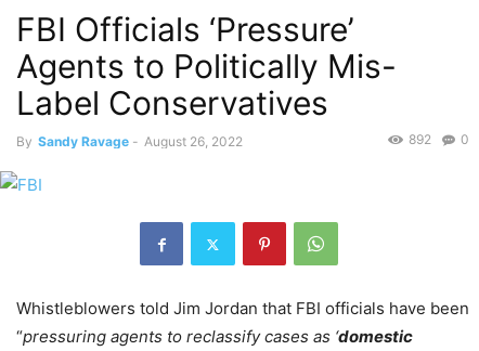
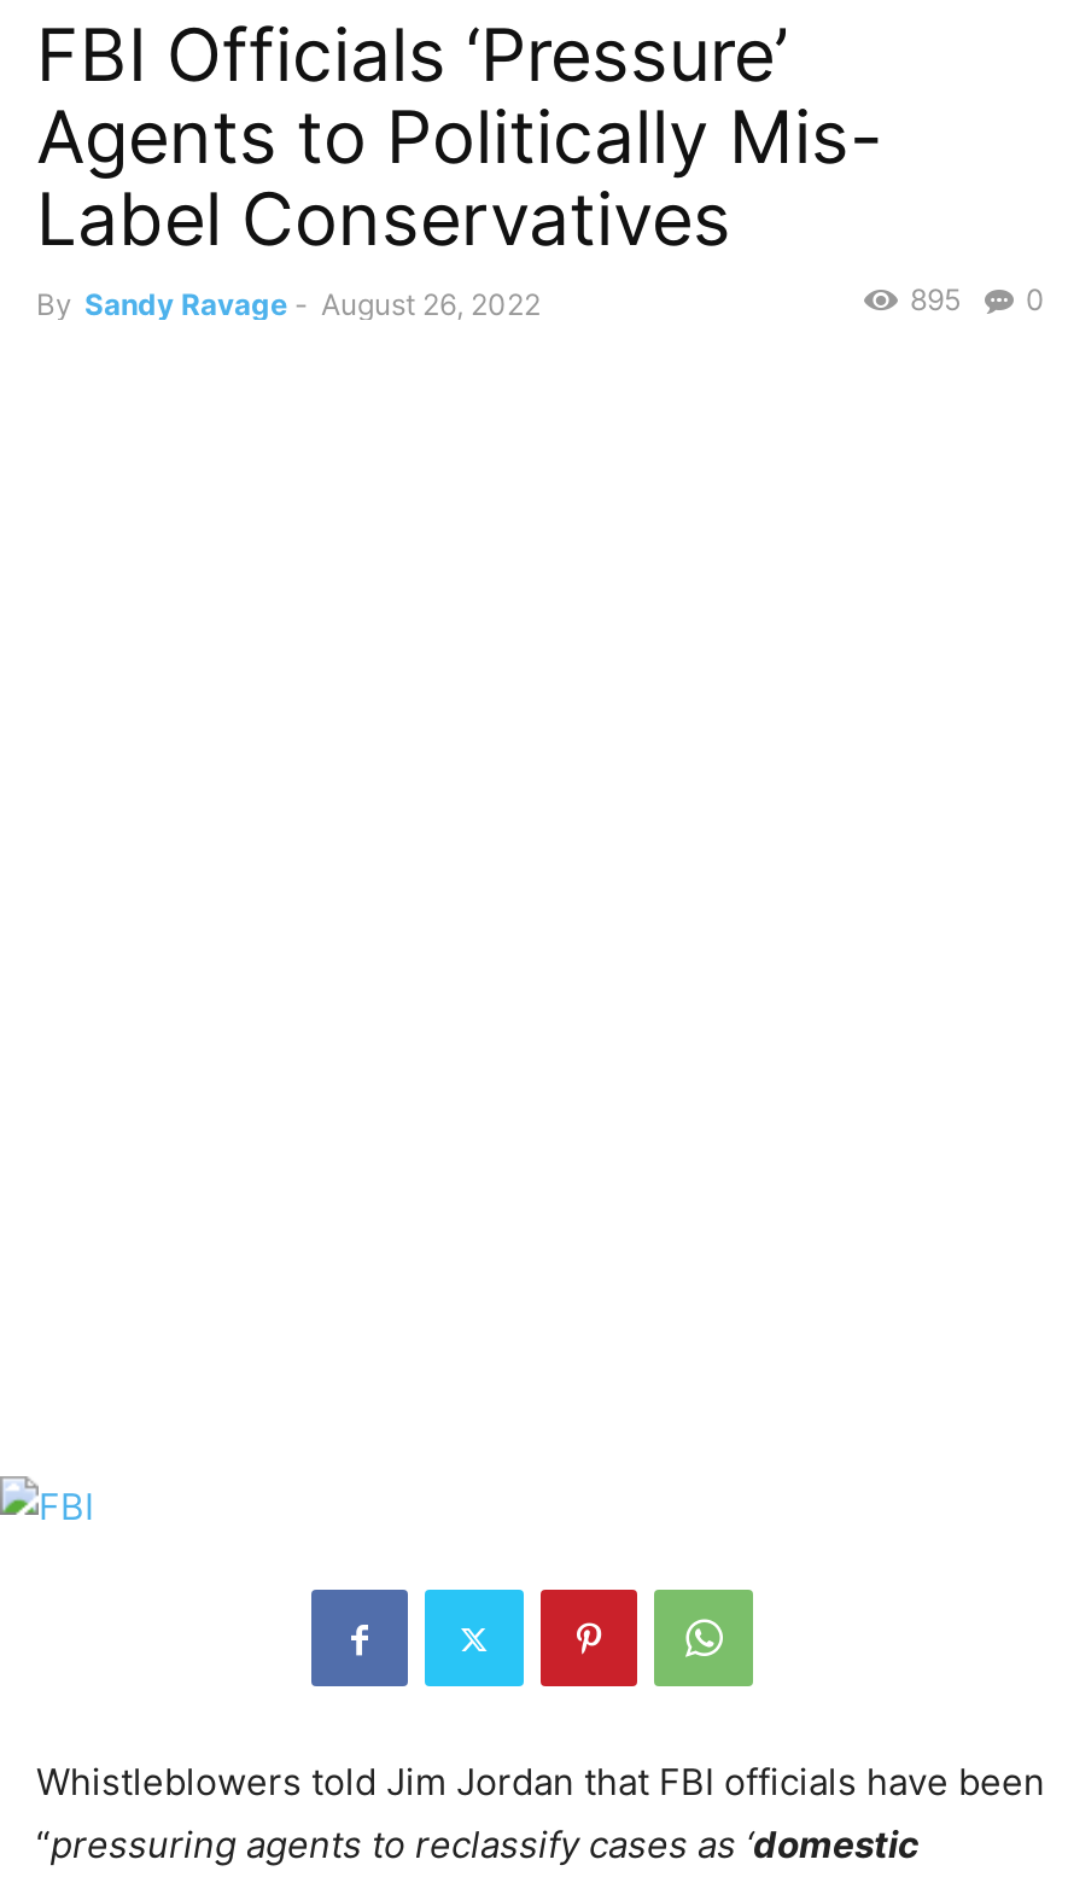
[409,131,469,147] 892 0 -> [910,281,1045,317] 895 0

